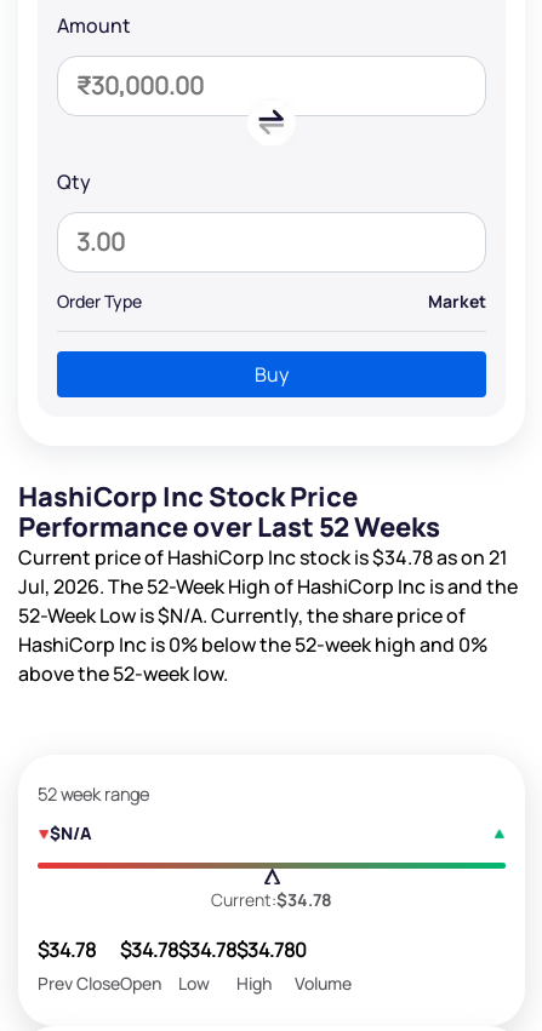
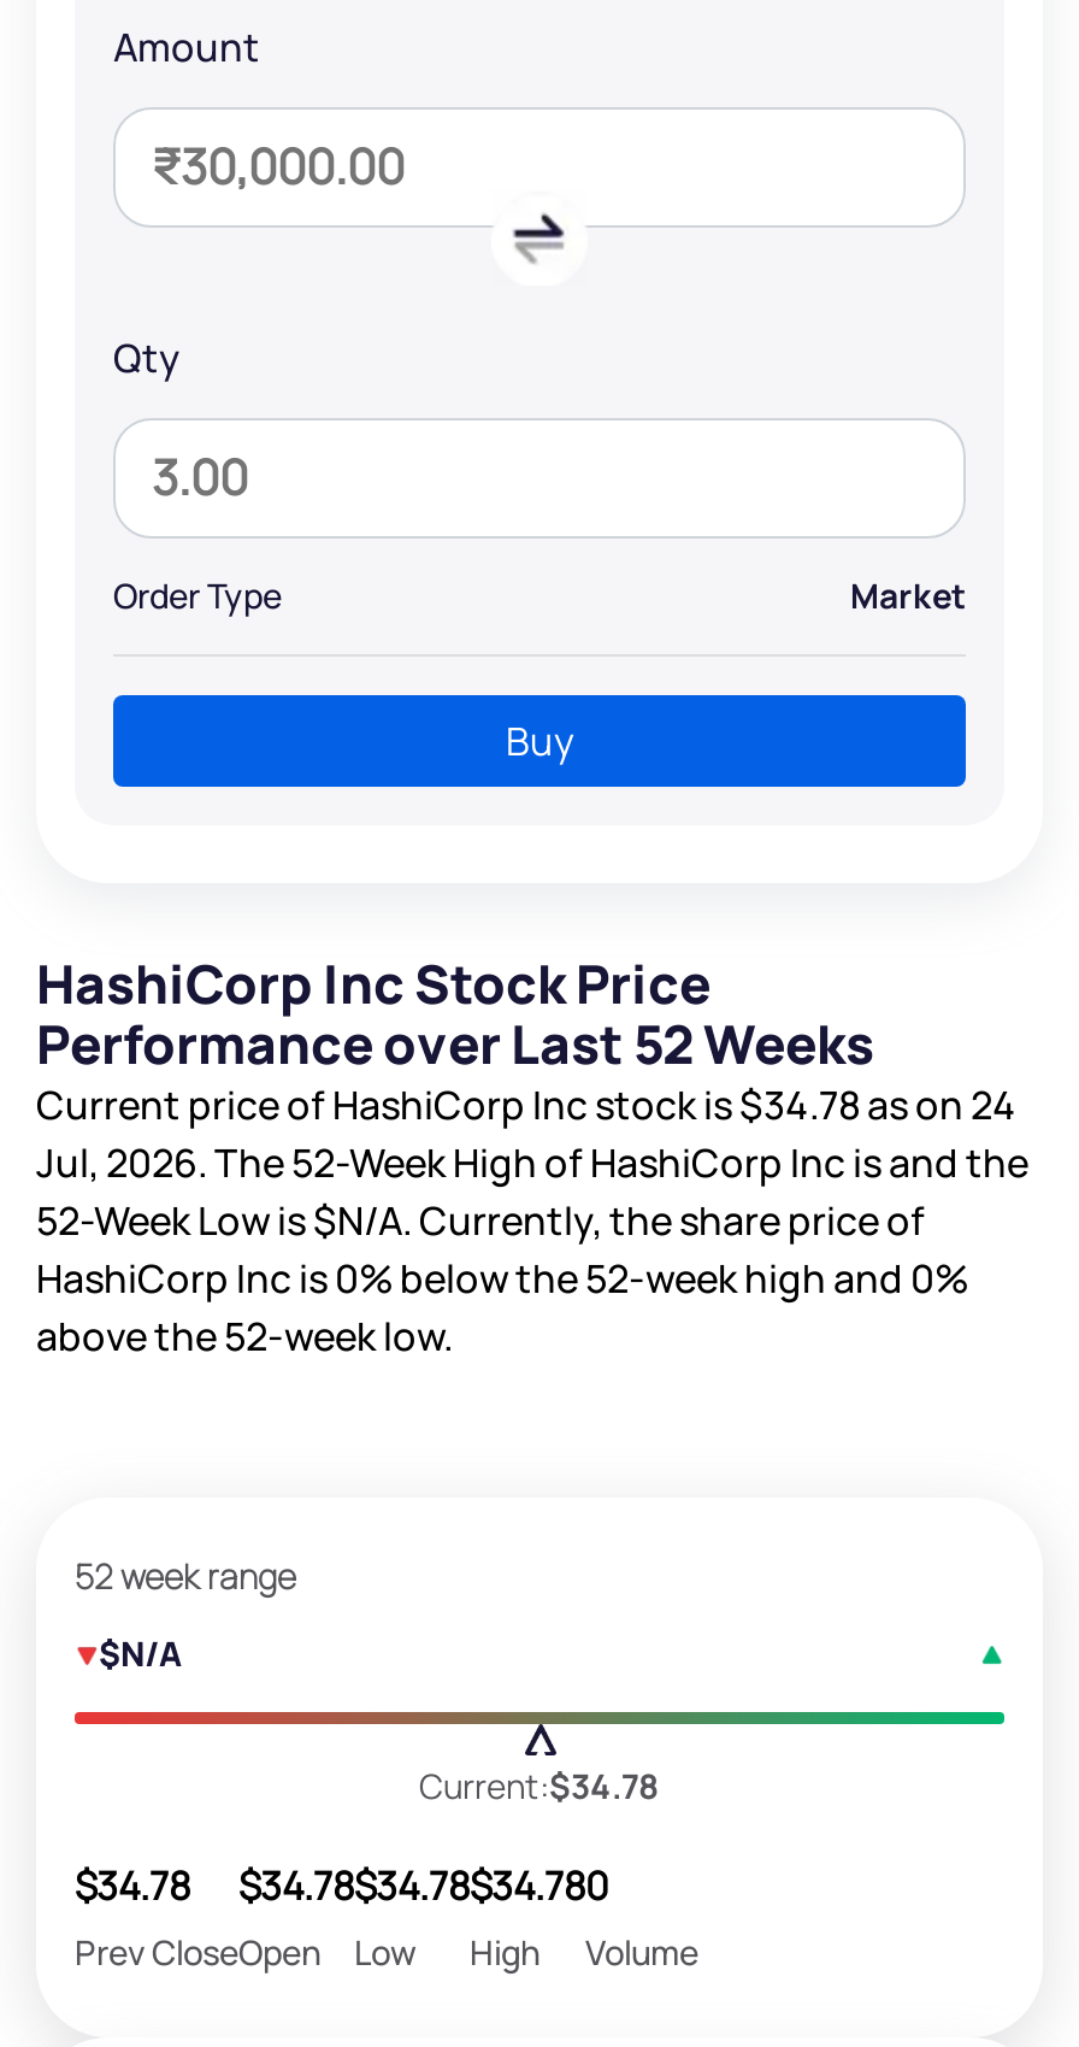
[18,543,508,570] Current price of HashiCorp Inc stock is$34.78 as on 21 -> [36,1077,1016,1130] Current price of HashiCorp Inc stock is$34.78 as on 24

